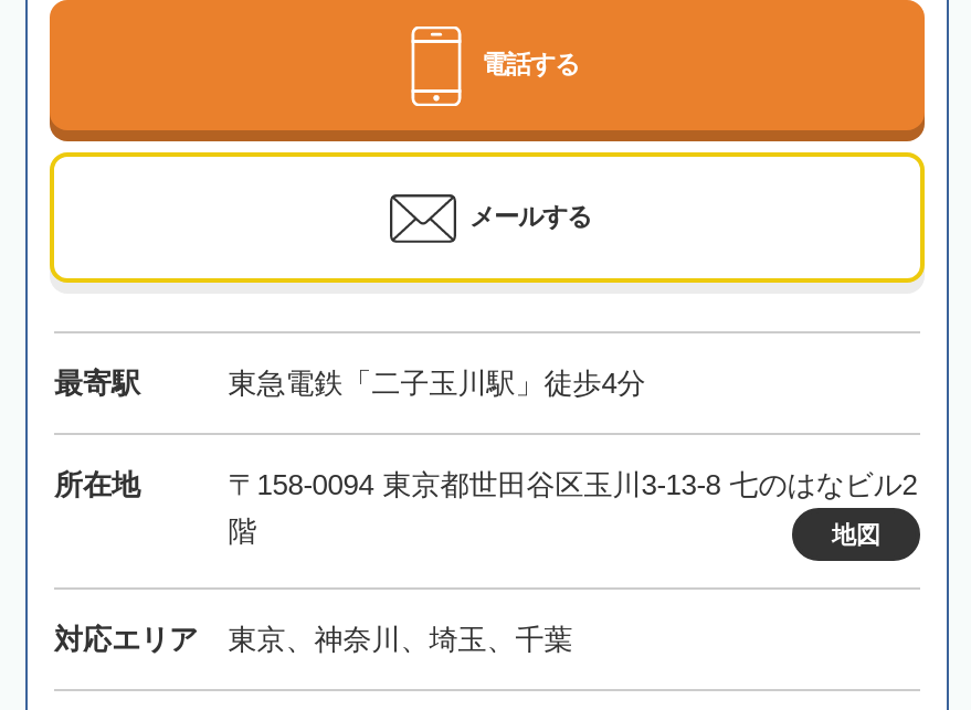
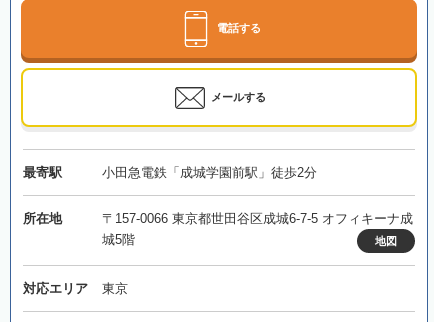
[228,365,646,399] 東急電鉄「二子玉川駅」徒歩4分 -> [102,165,317,180] 小田急電鉄「成城学園前駅」徒歩2分
[228,467,917,547] 〒158-0094 東京都世田谷区玉川3-13-8 七のはなビル2 | 階 -> [102,211,413,247] 〒157-0066 東京都世田谷区成城6-7-5 オフィキーナ成 | 城5階
[228,622,573,655] 東京、神奈川、埼玉、千葉 -> [102,281,128,296] 東京

